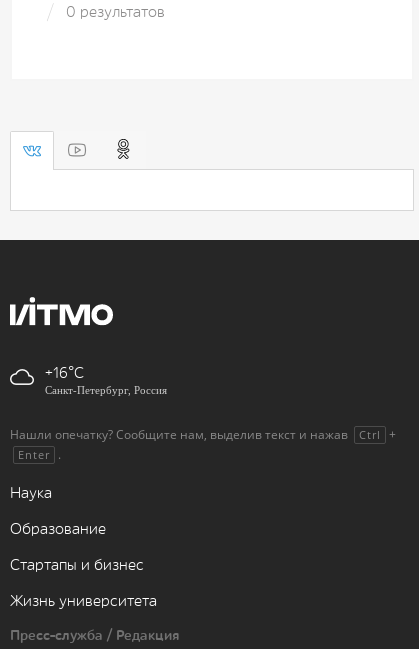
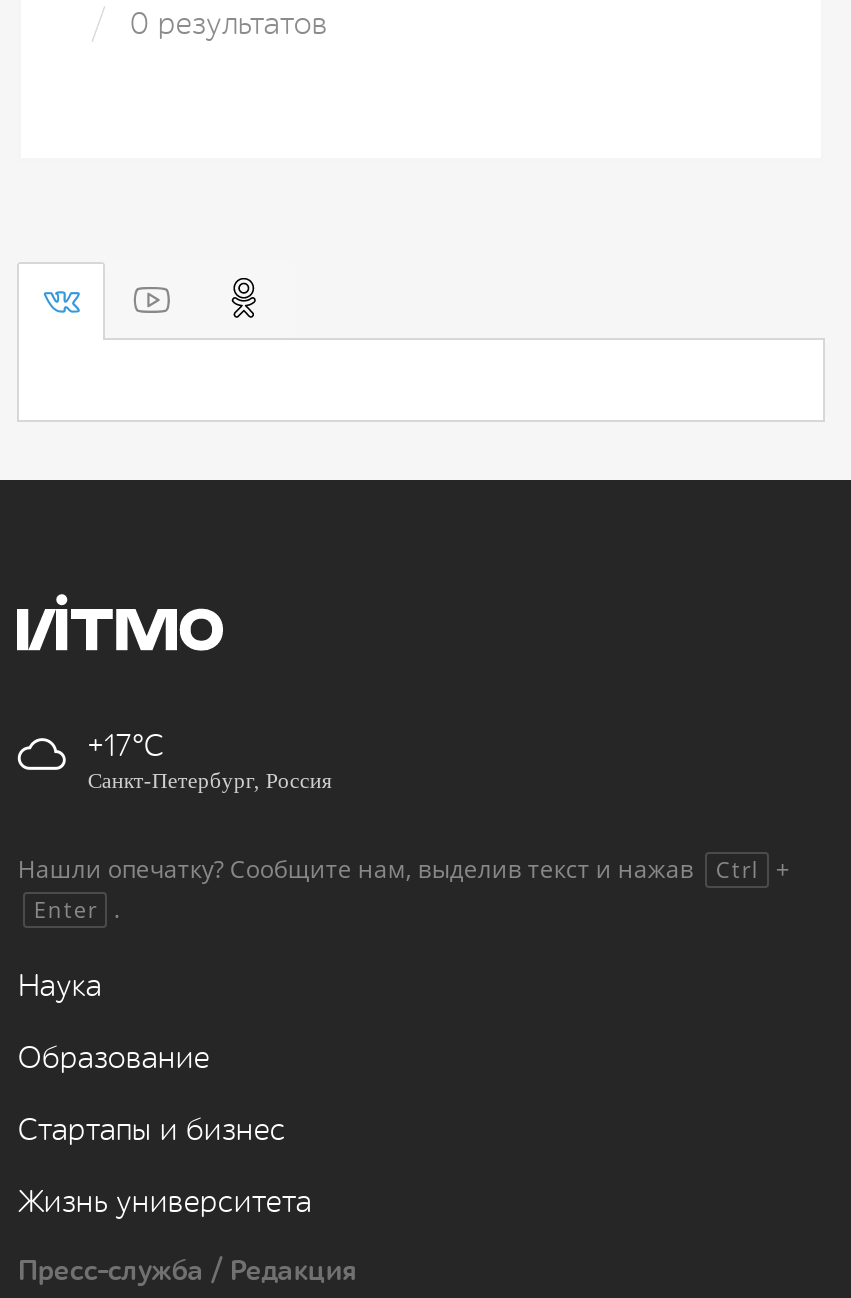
[45,364,68,383] +16 -> [88,728,132,766] +17

